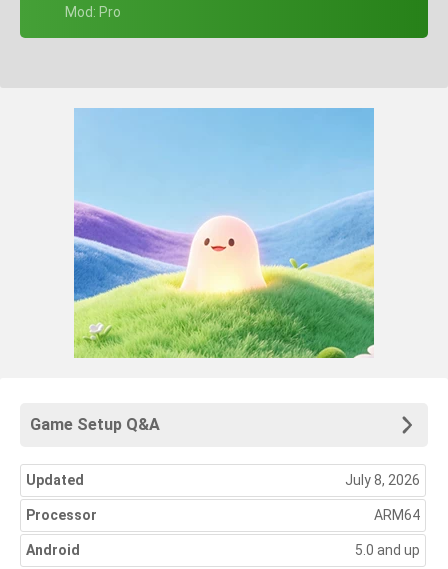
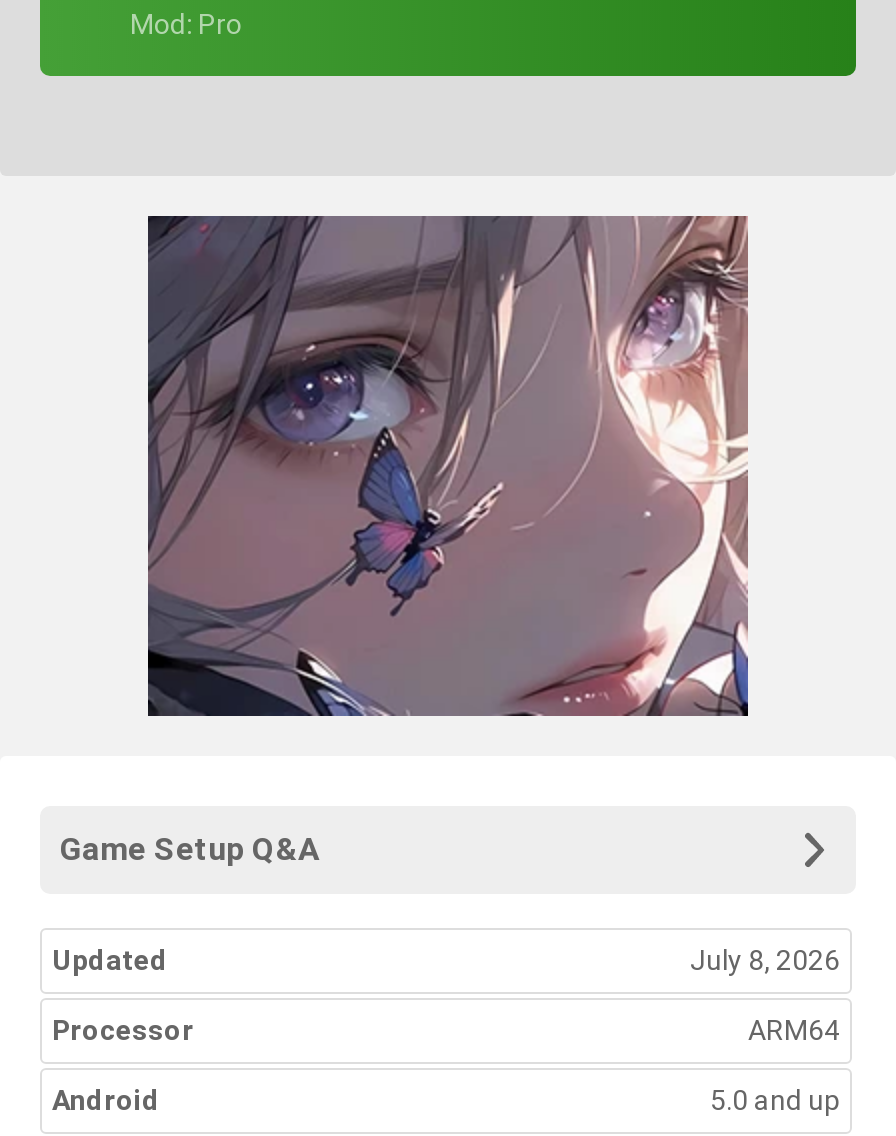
[73,107,375,359] [image] -> [146,214,750,718] [image]

